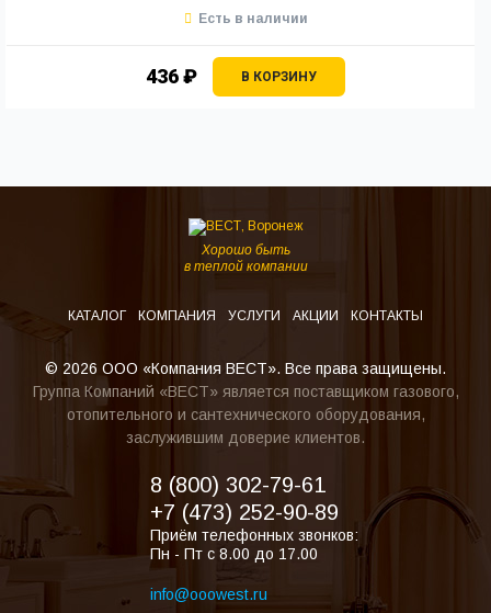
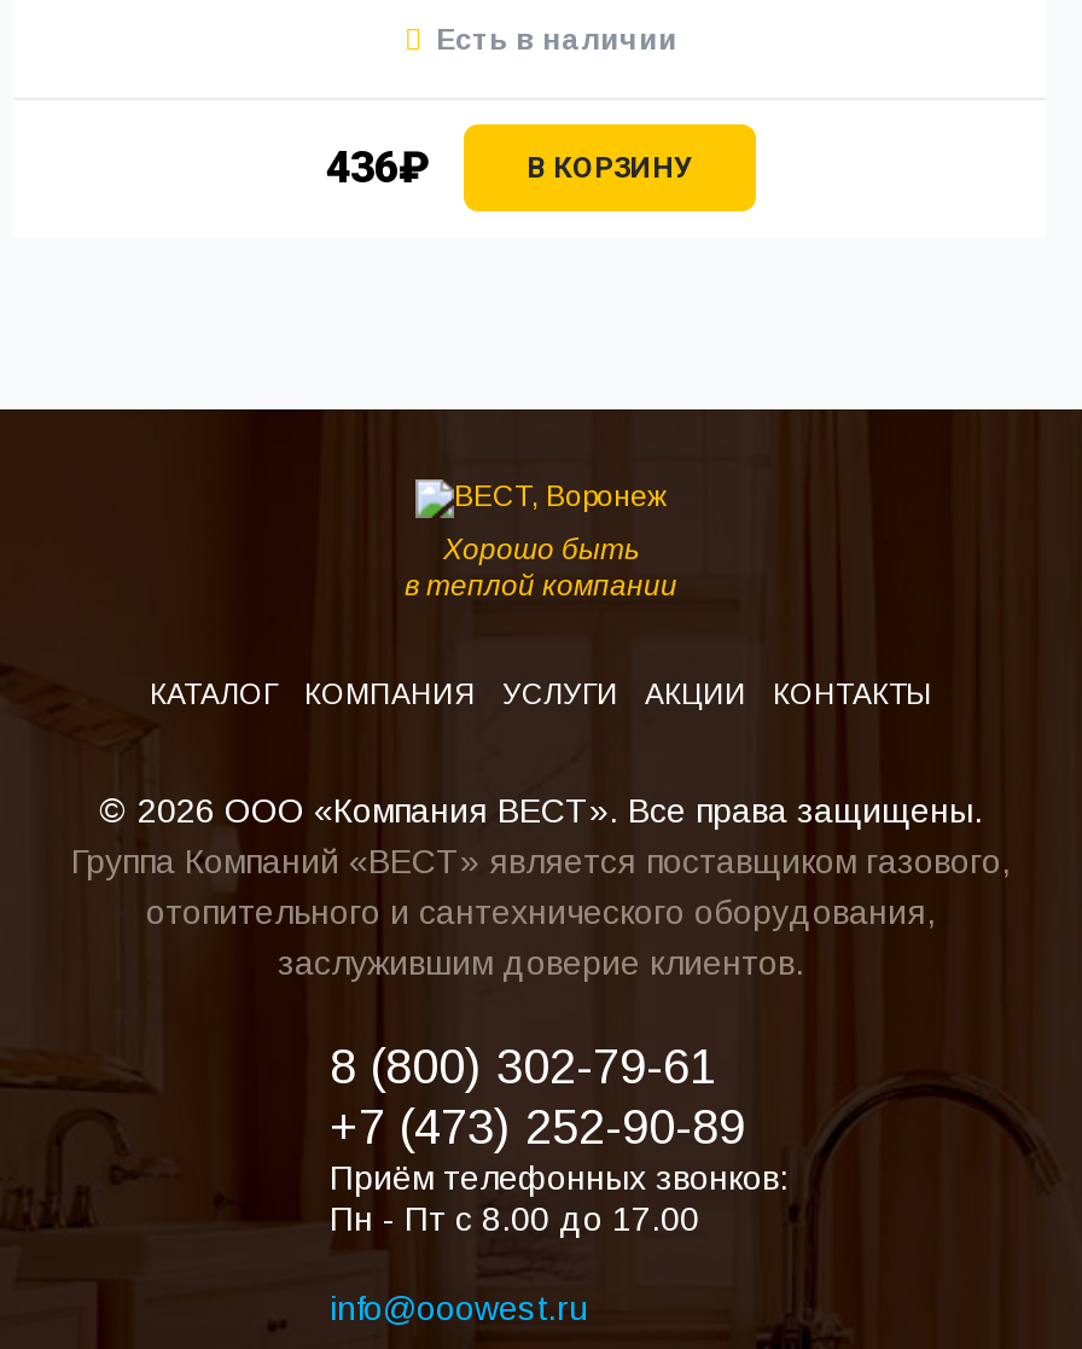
[146,65,197,88] 436 ₽ -> [326,141,430,192] 436₽

